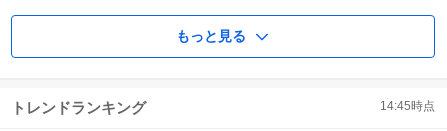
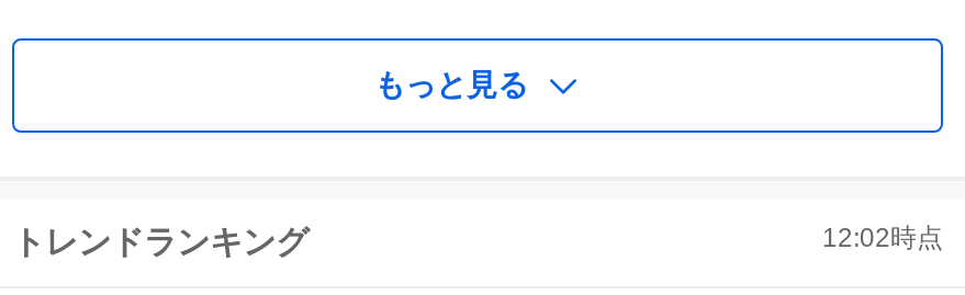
[380,99,435,113] 14:45時点 -> [822,223,943,253] 12:02時点

